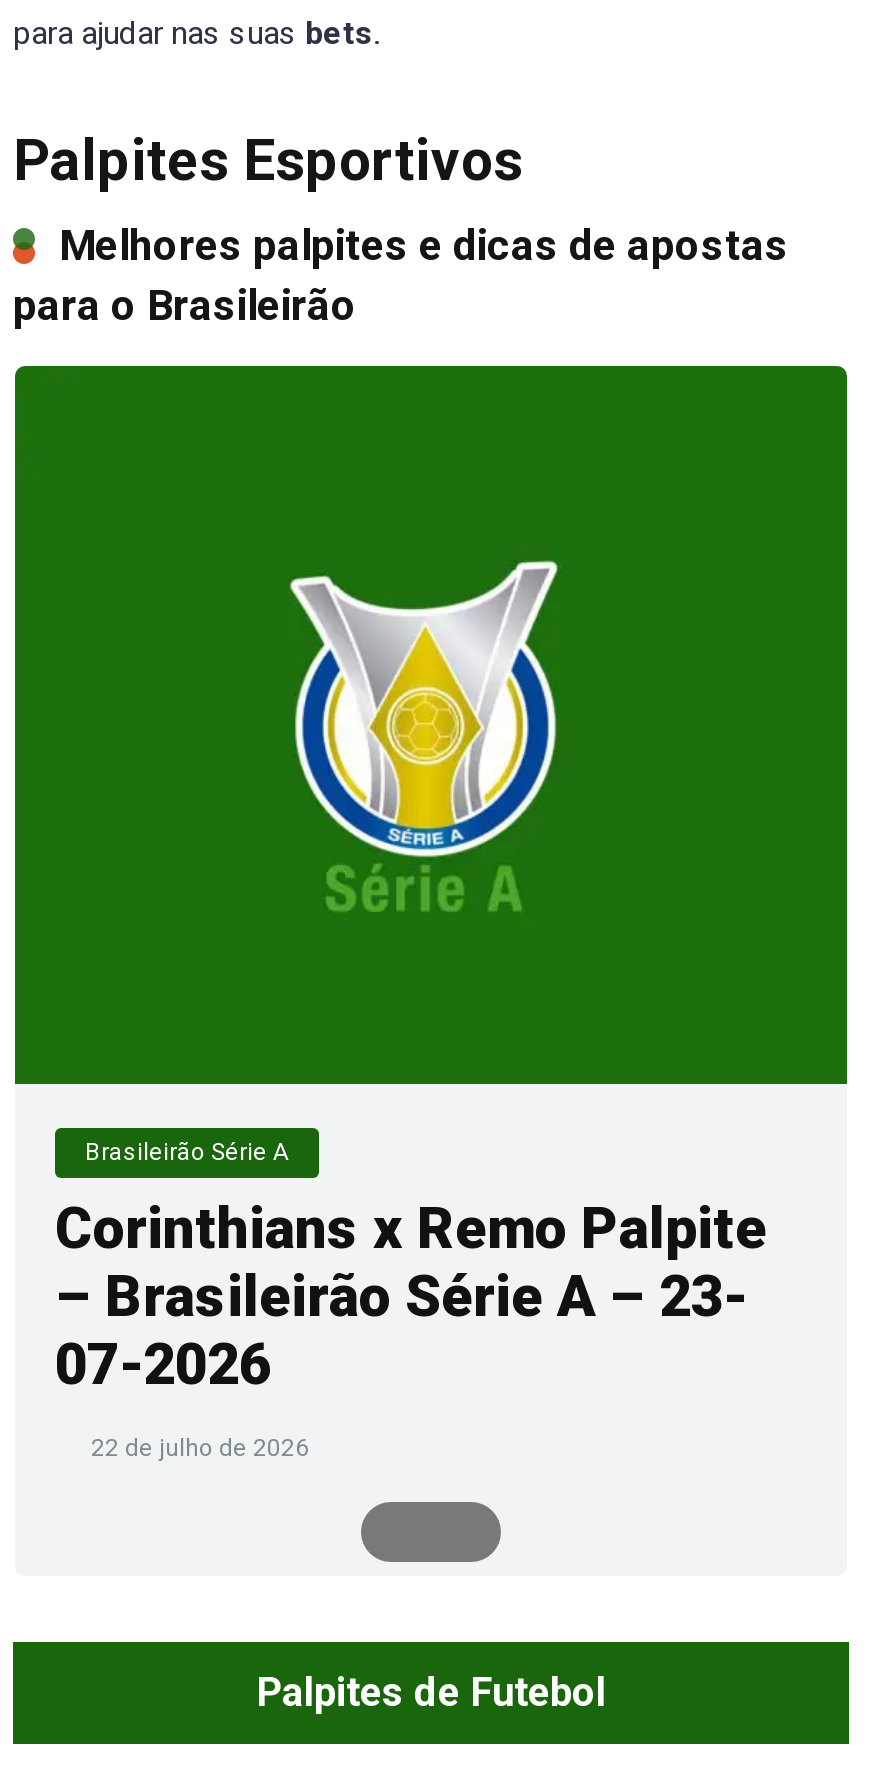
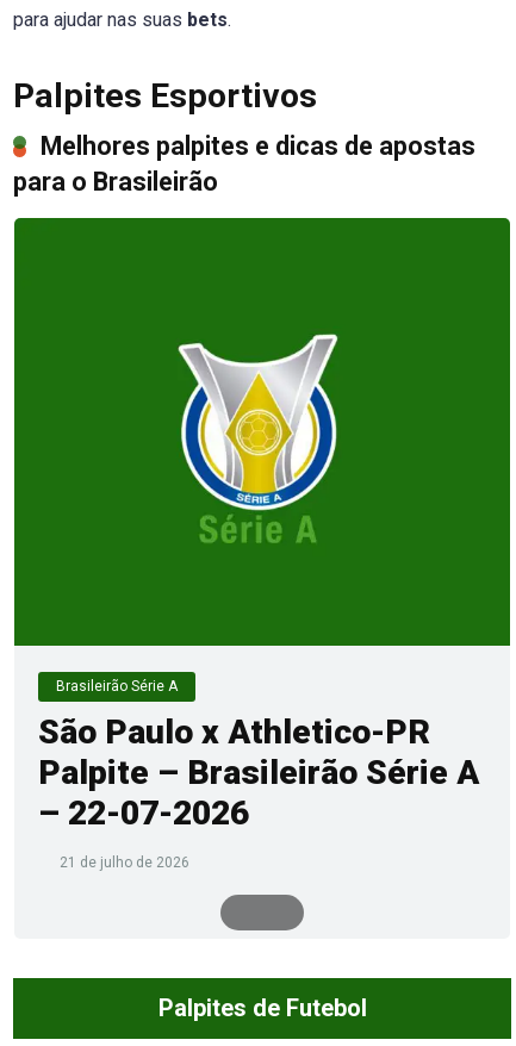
[55,1197,767,1399] Corinthians x Remo Palpite | – Brasileirão Série A – 23- | 07-2026 -> [38,713,479,833] São Paulo x Athletico-PR | Palpite – Brasileirão Série A | – 22-07-2026
[85,1435,309,1463] 22 de julho de 2026 -> [56,855,189,871] 21 de julho de 2026

